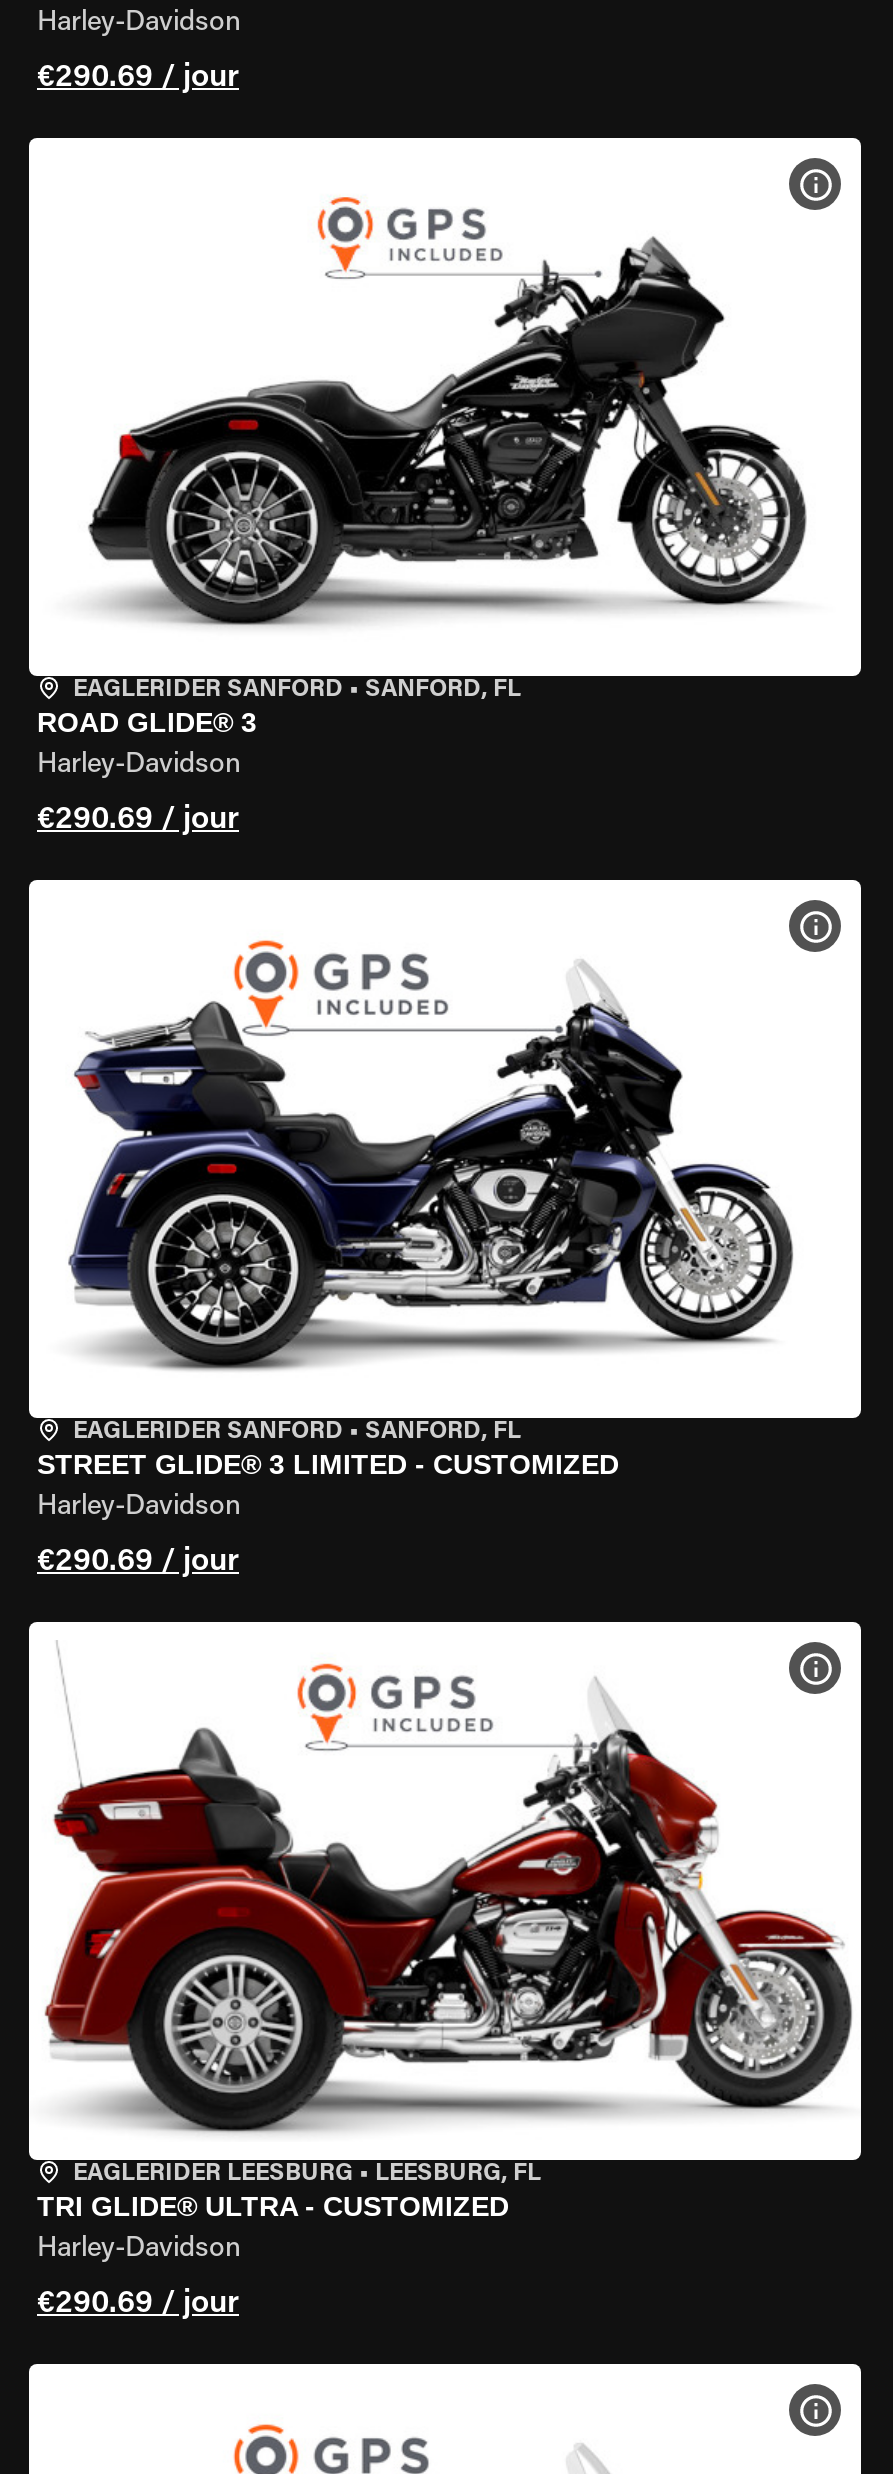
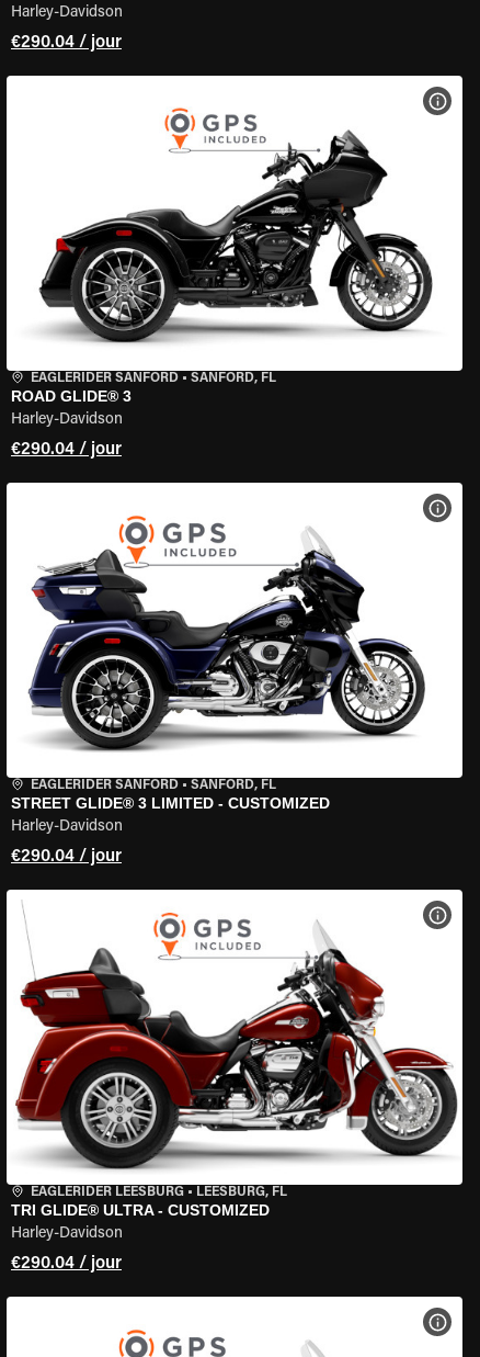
[37,62,239,94] €290.69 / jour -> [11,34,122,52] €290.04 / jour
[37,804,239,836] €290.69 / jour -> [11,441,122,459] €290.04 / jour
[37,1546,239,1578] €290.69 / jour -> [11,848,122,866] €290.04 / jour
[37,2288,239,2320] €290.69 / jour -> [11,1255,122,1273] €290.04 / jour

